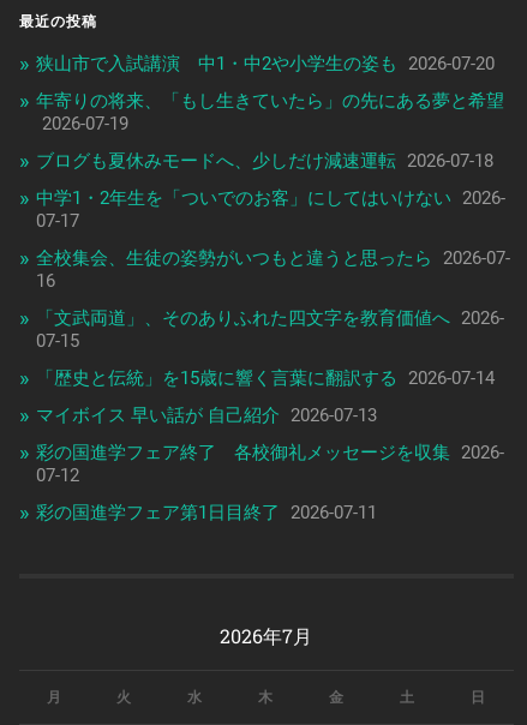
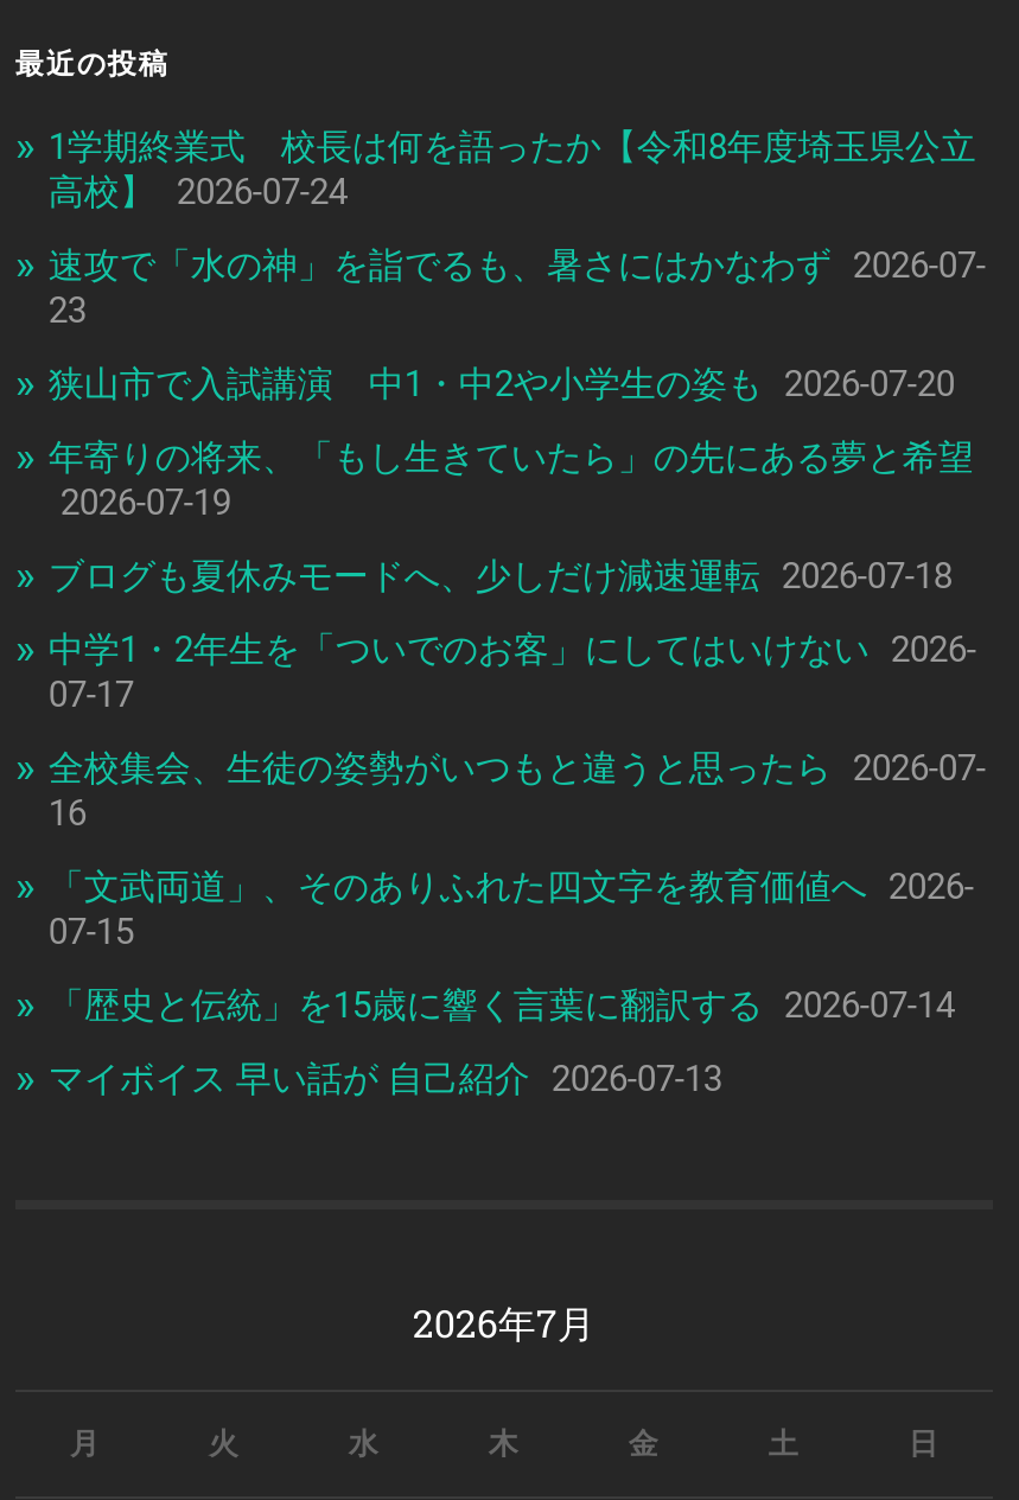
none -> [48,126,986,333] 1学期終業式 校長は何を語ったか【令和8年度埼玉県公立 | 高校】 2026-07-24 | 速攻で「水の神」を詣でるも、暑さにはかなわず 2026-07- | 23
moved [36,53,510,426] -> [48,364,986,1101]: 狭山市で入試講演 中1・中2や小学生の姿も 2026-07-20 | 年寄りの将来、「もし生きていたら」の先にある夢と希望 | 2026-07-19 | ... | 「歴史と伝統」を15歳に響く言葉に翻訳する 2026-07-14 | マイボイス 早い話が 自己紹介 2026-07-13
[36,441,504,523] 彩の国進学フェア終了 各校御礼メッセージを収集 2026- | 07-12 | 彩の国進学フェア第1日目終了 2026-07-11 -> none

